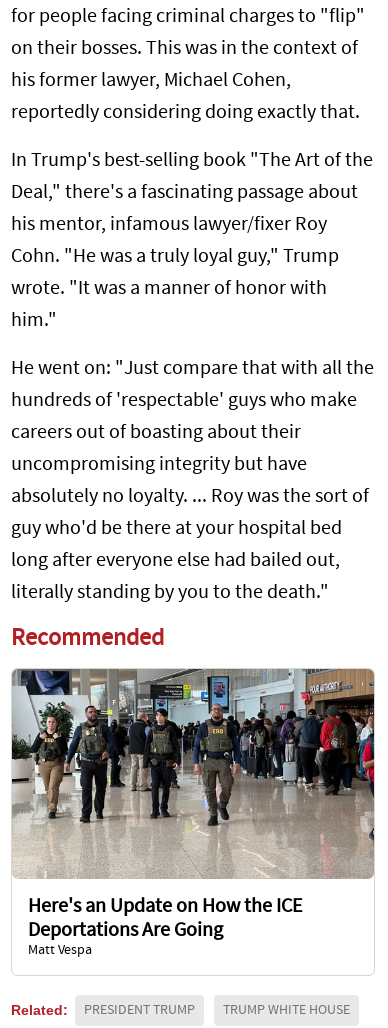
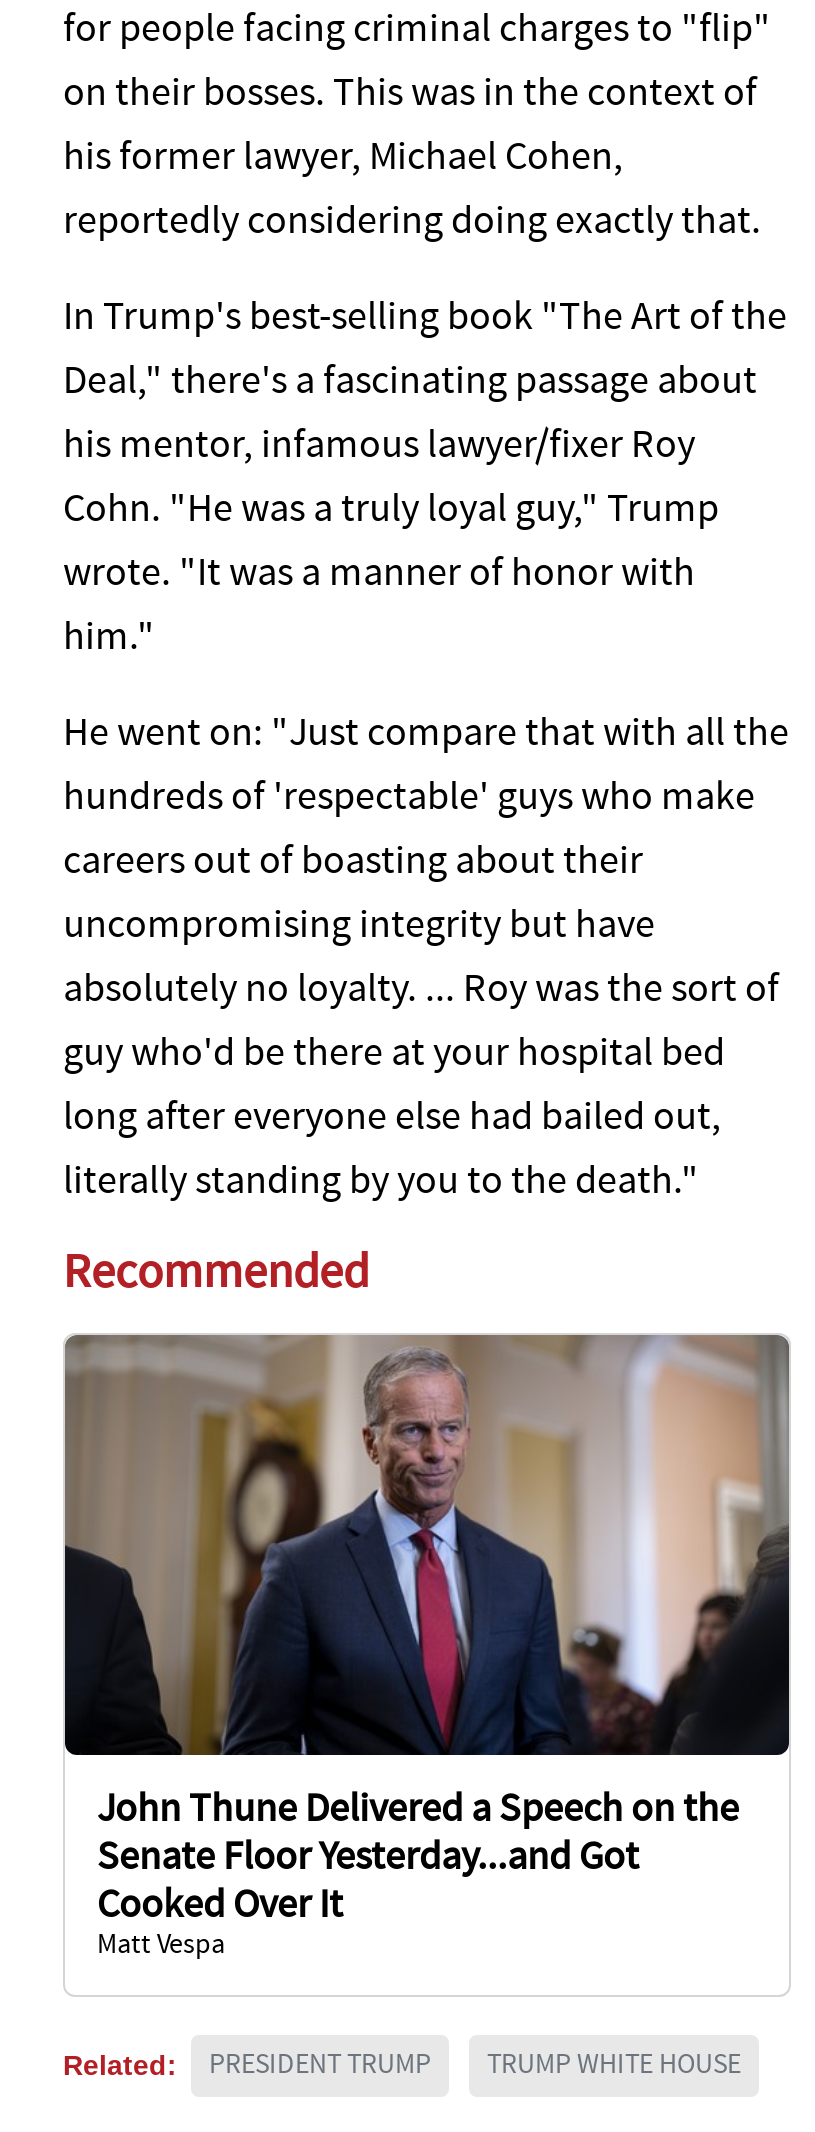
[11,669,375,941] [image] | Here's an Update on How the ICE | Deportations Are Going -> [63,1335,789,1926] [image] | John Thune Delivered a Speech on the | Senate Floor Yesterday...and Got | Cooked Over It

